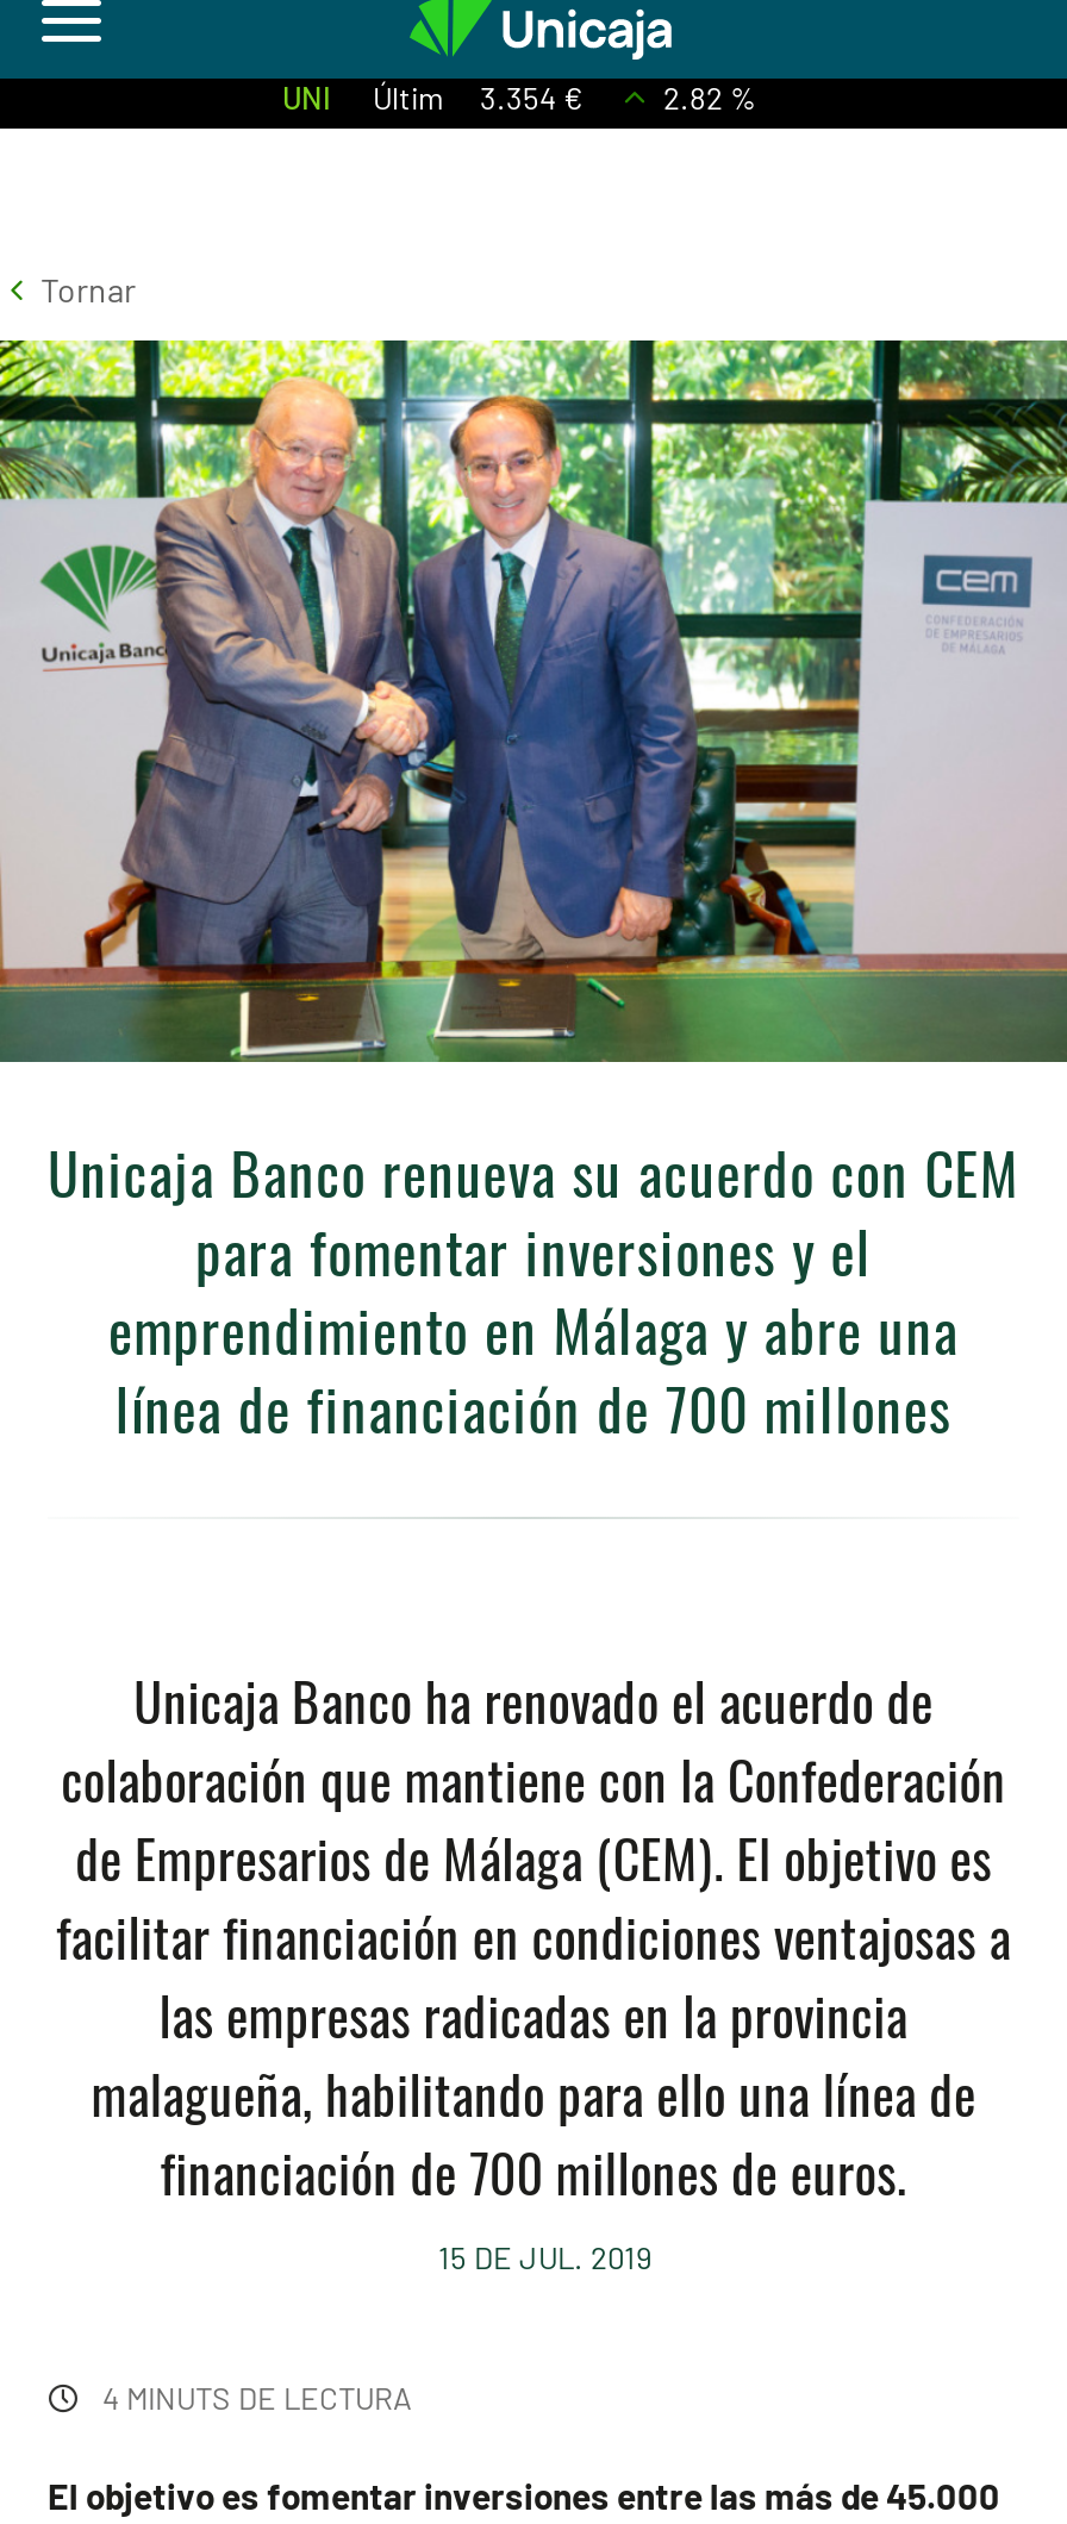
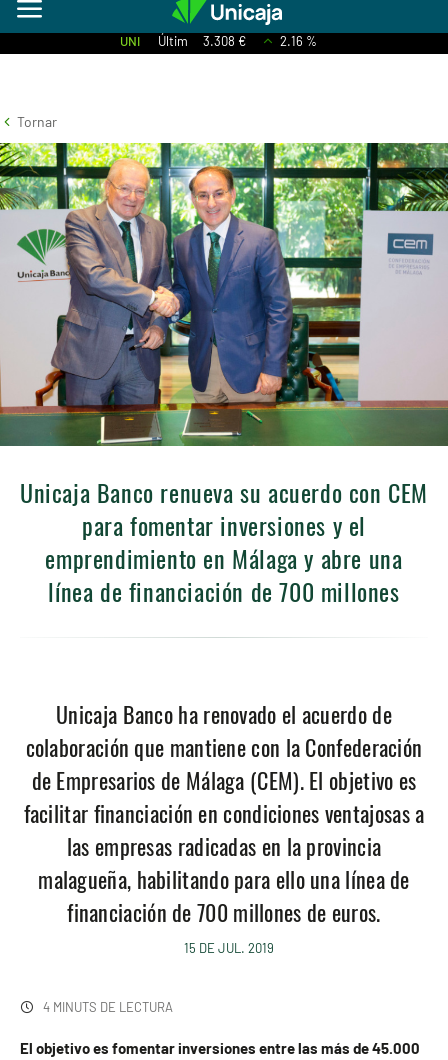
[282,79,582,117] UNI Últim 3.354 € -> [119,33,245,49] UNI Últim 3.308 €
[663,79,756,117] 2.82 % -> [279,33,316,49] 2.16 %

